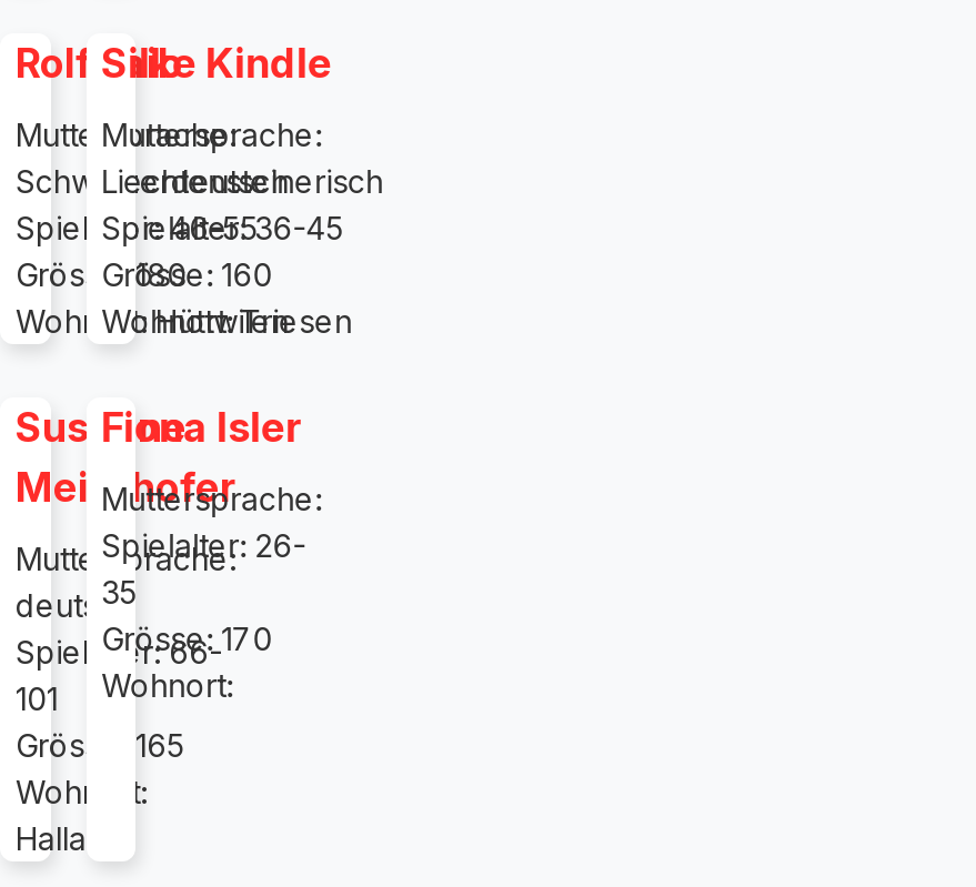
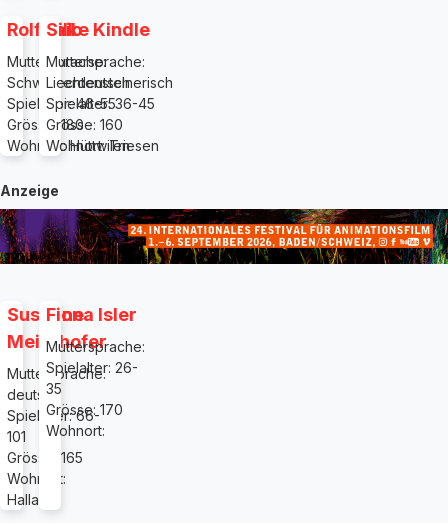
none -> [0,182,59,199] Anzeige
none -> [3,208,445,265] [image]

